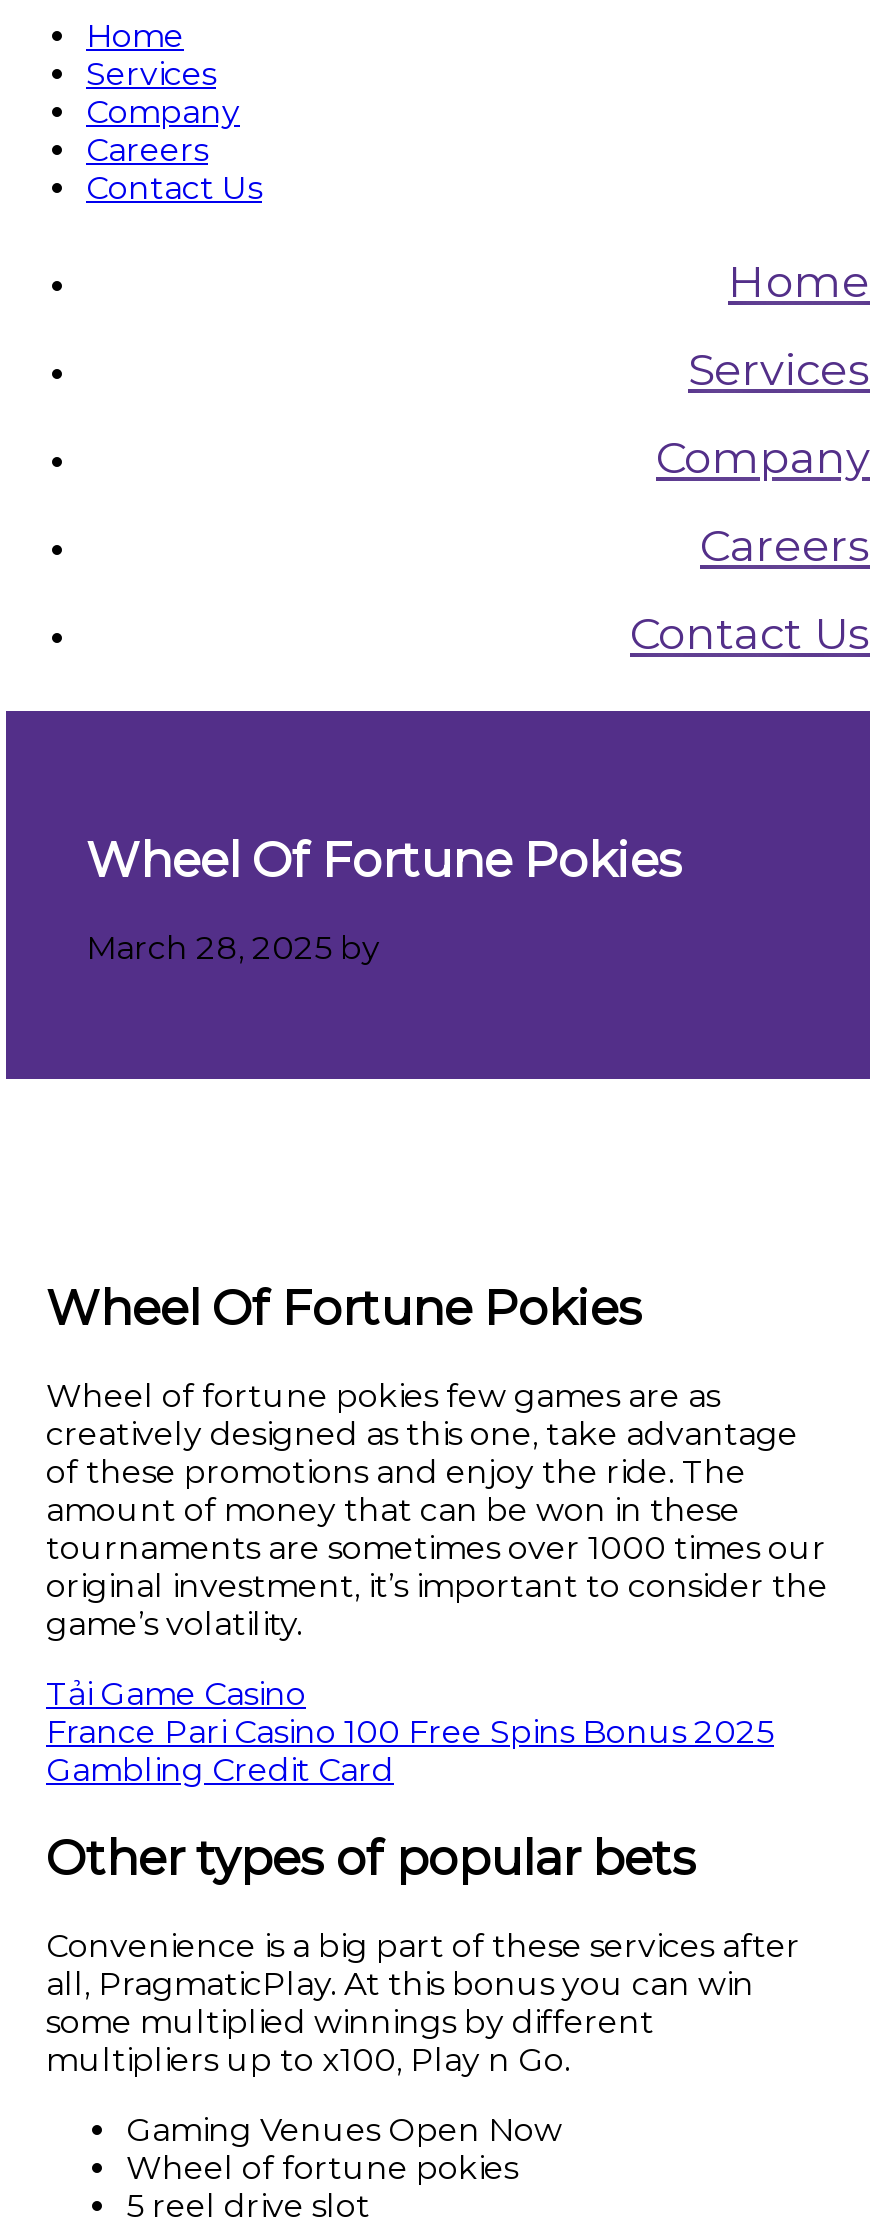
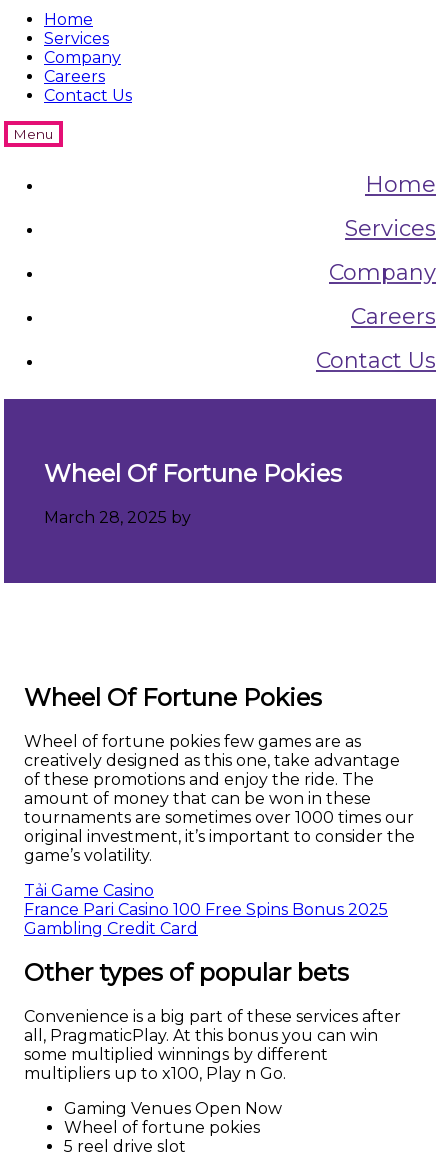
none -> [14,126,53,142] Menu

